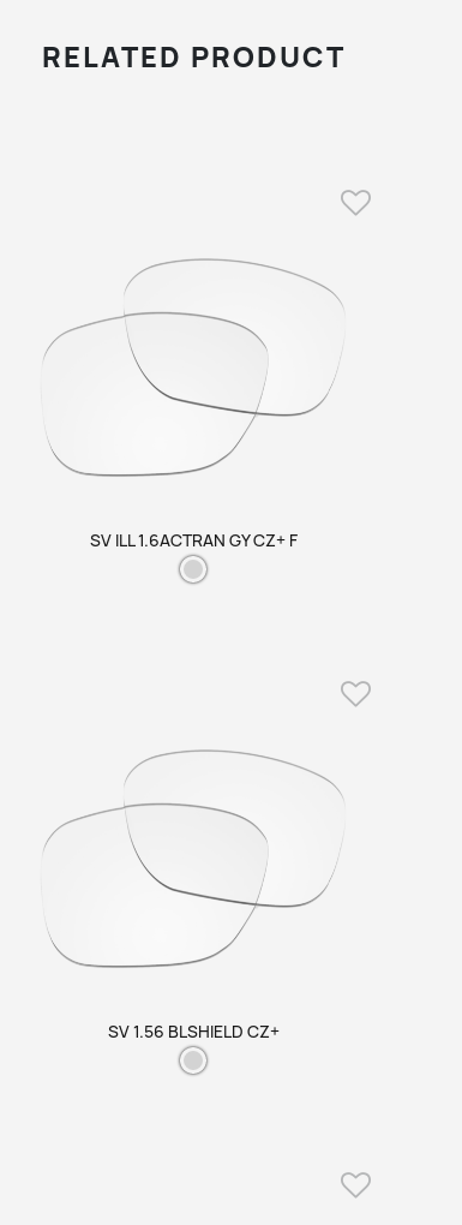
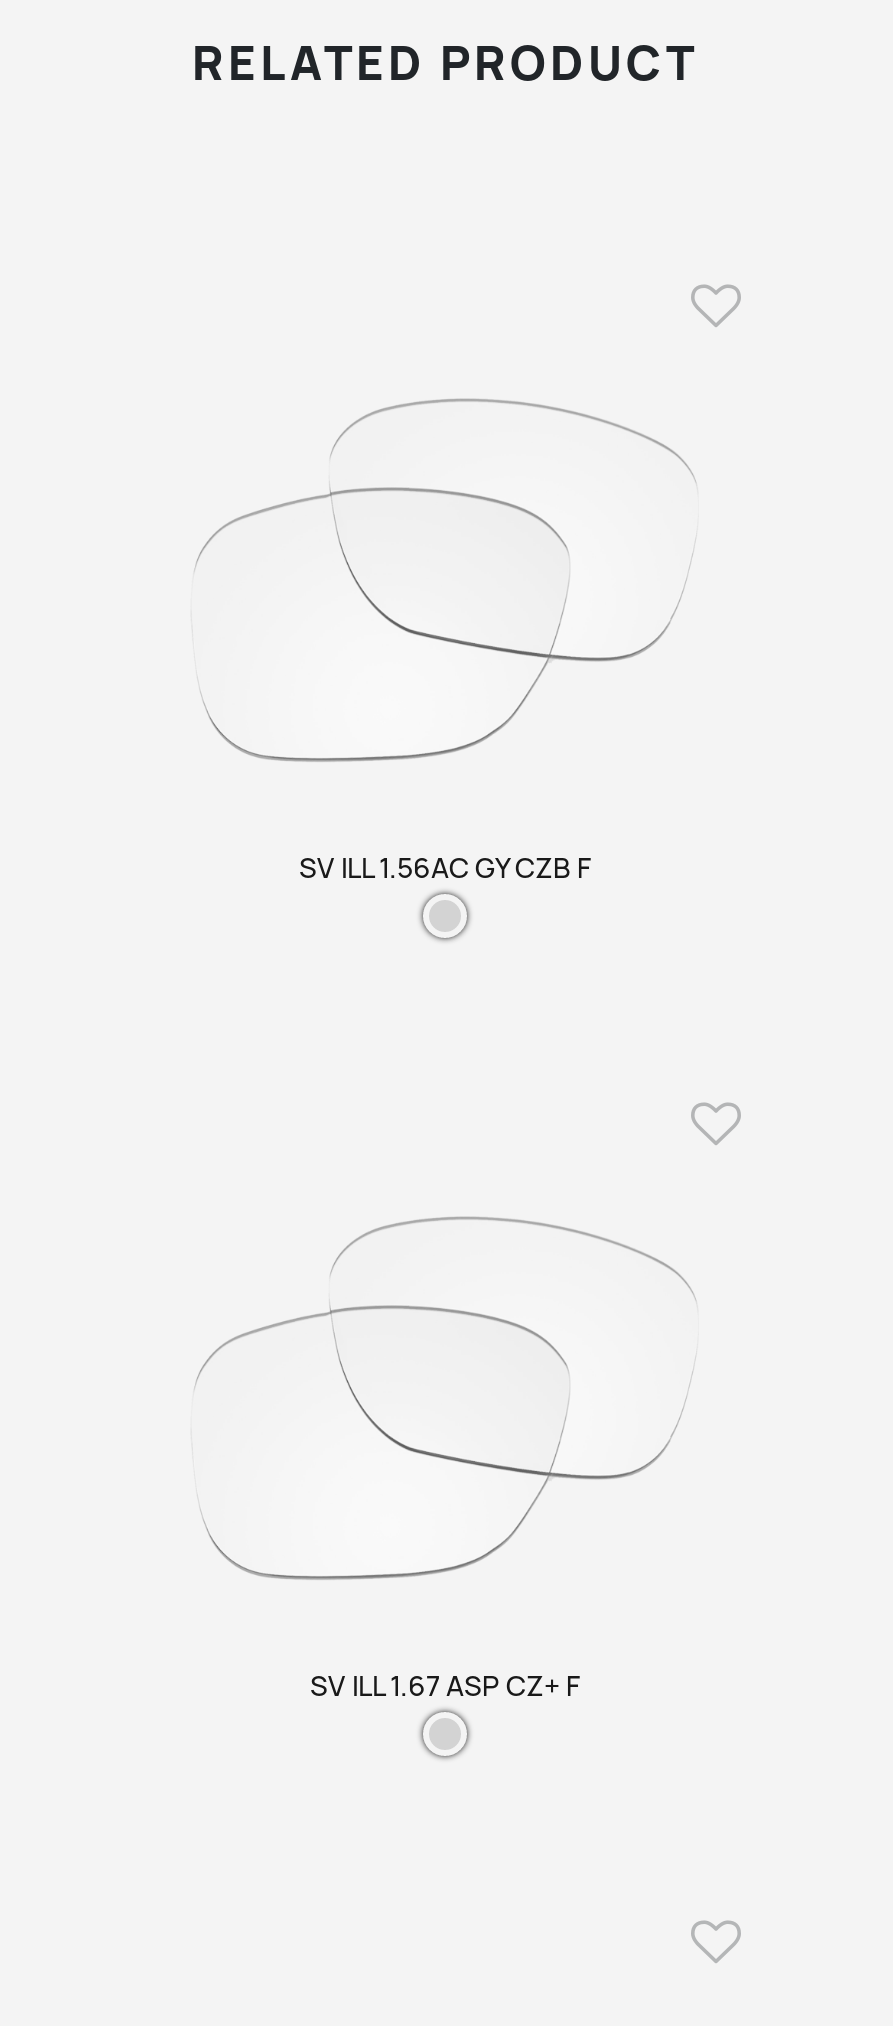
[89,530,297,551] SV ILL 1.6ACTRAN GY CZ+ F -> [299,850,591,886] SV ILL 1.56AC GY CZB F
[107,1021,279,1043] SV 1.56 BLSHIELD CZ+ -> [310,1668,580,1704] SV ILL 1.67 ASP CZ+ F

